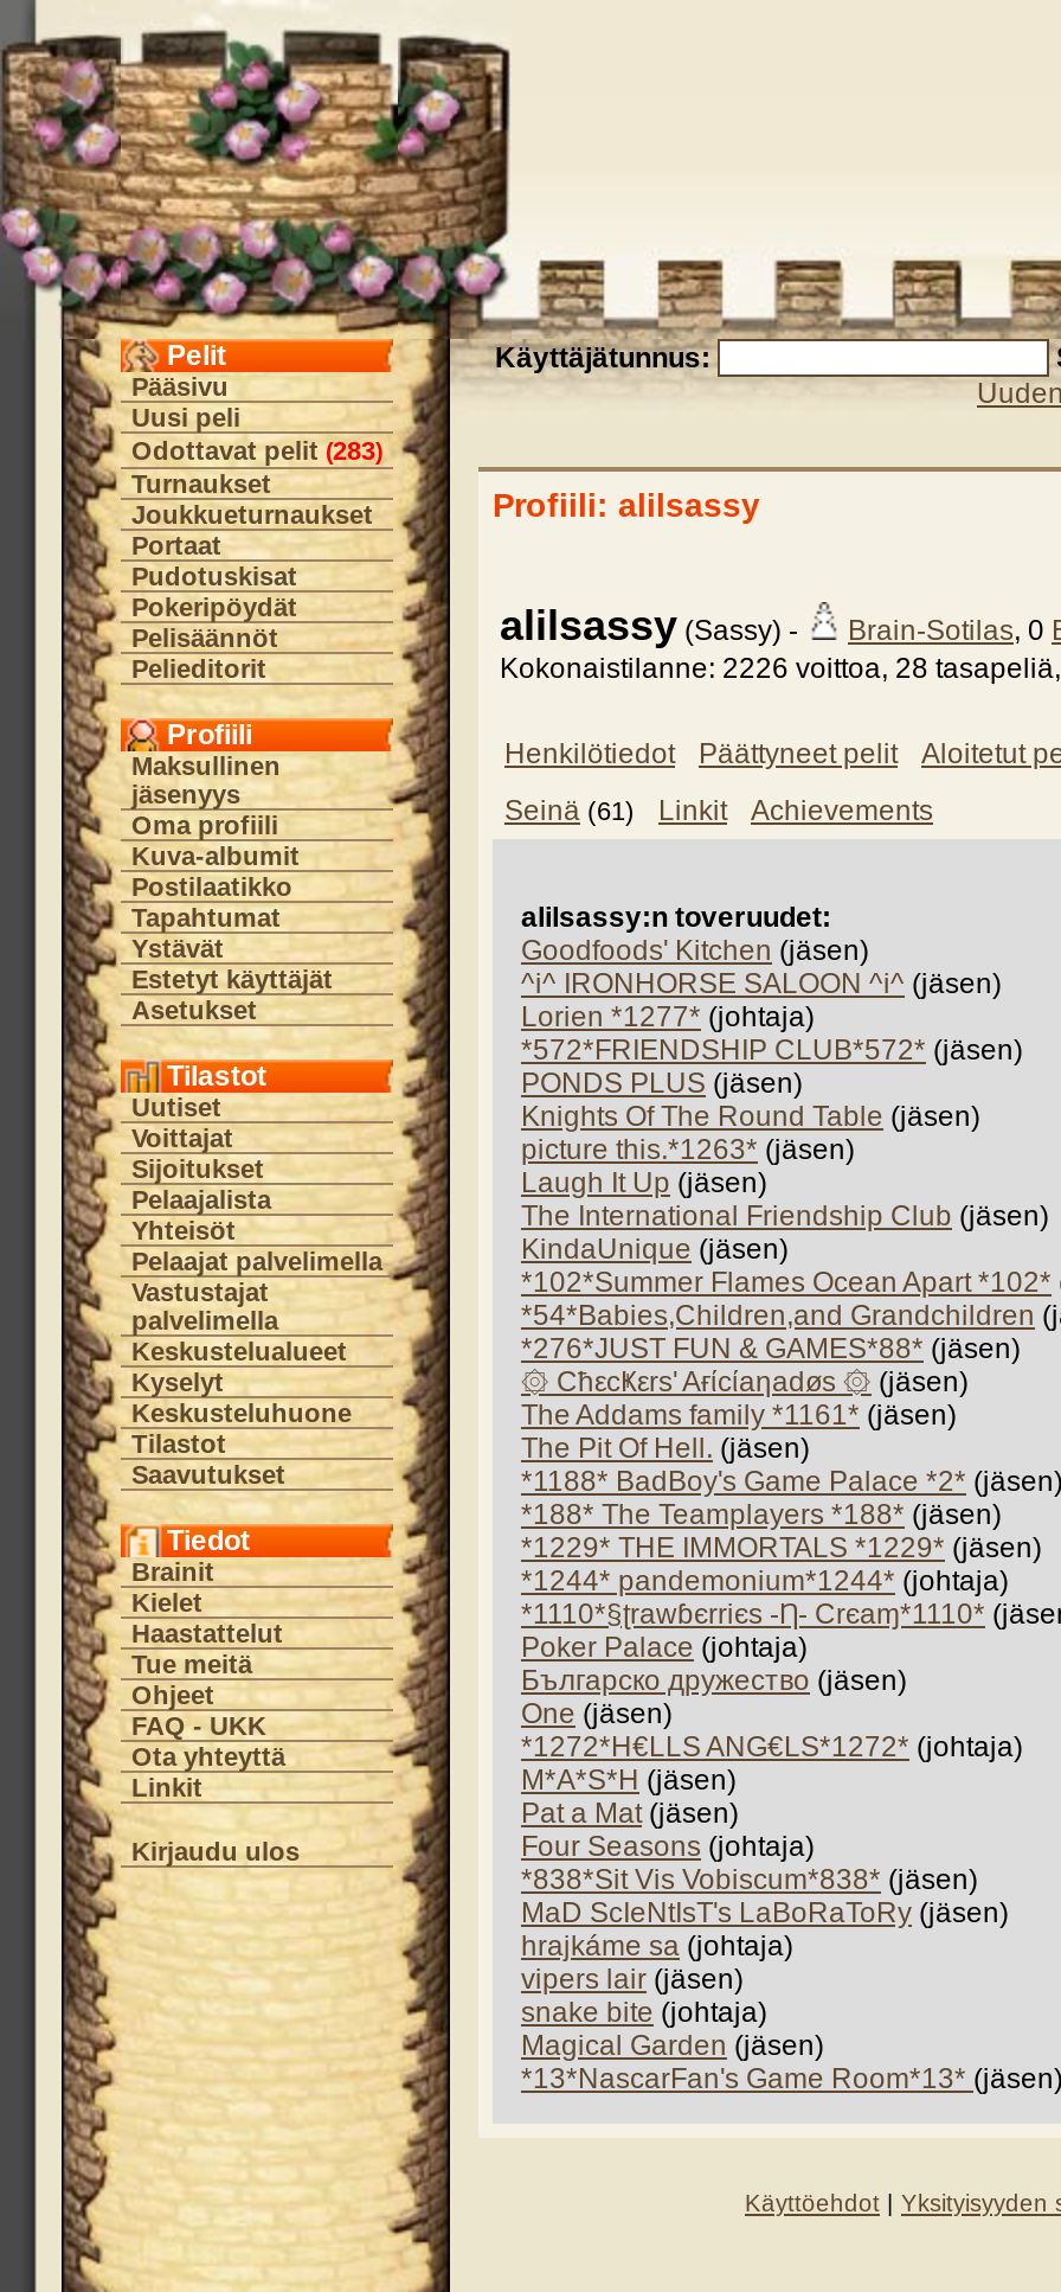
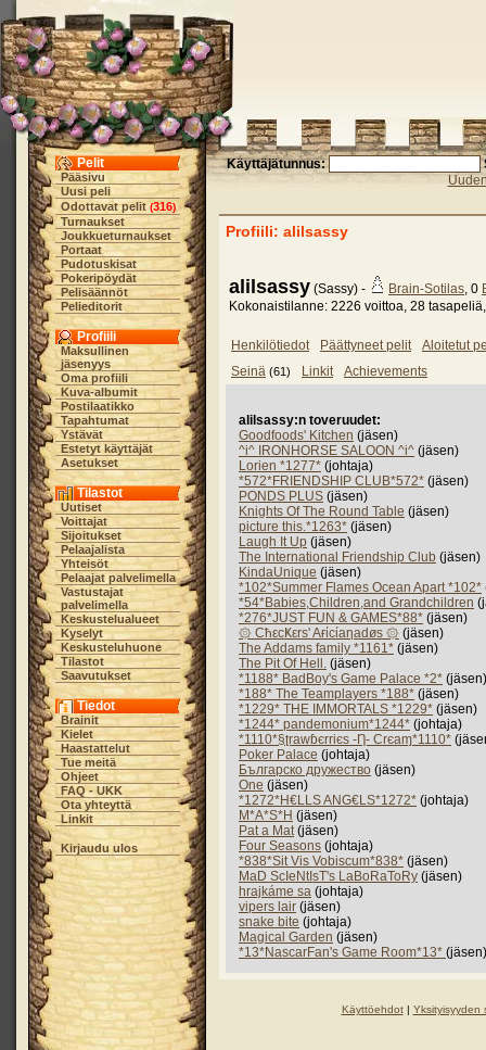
[131,436,382,465] Odottavat pelit (283) -> [60,200,175,213] Odottavat pelit (316)

